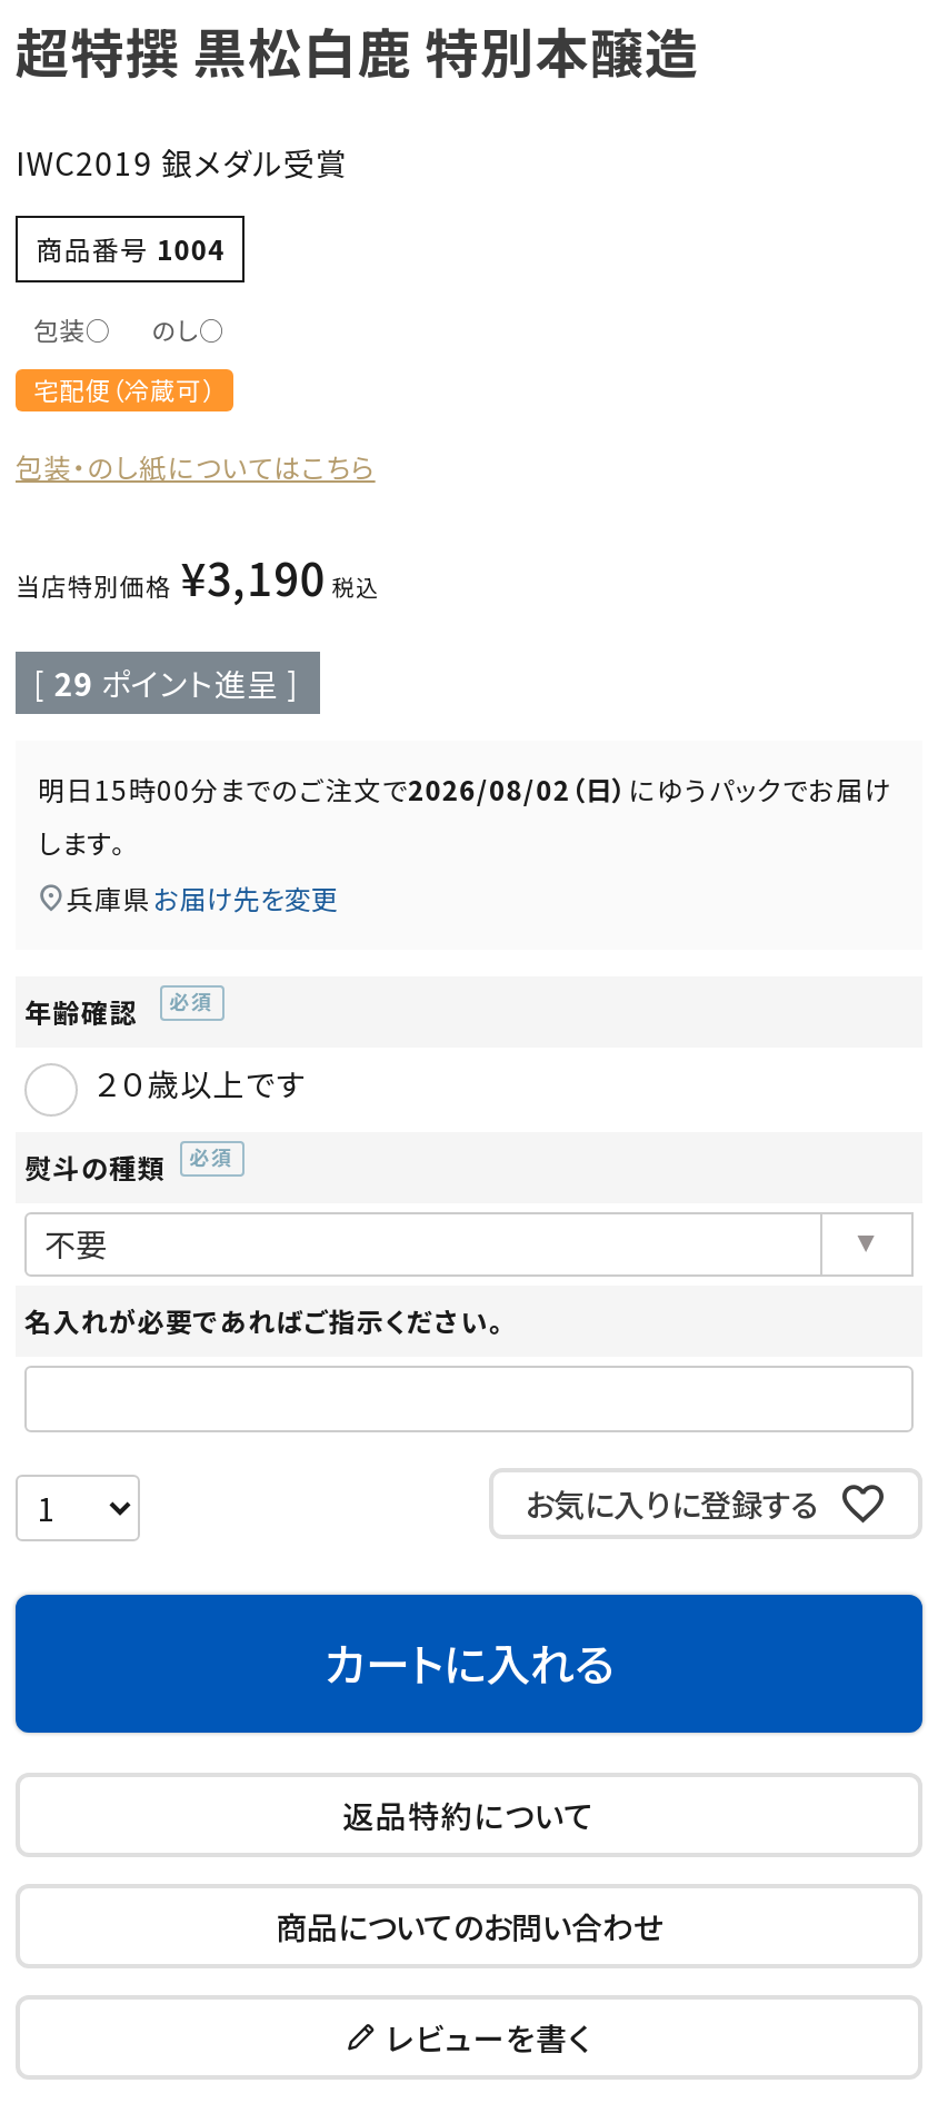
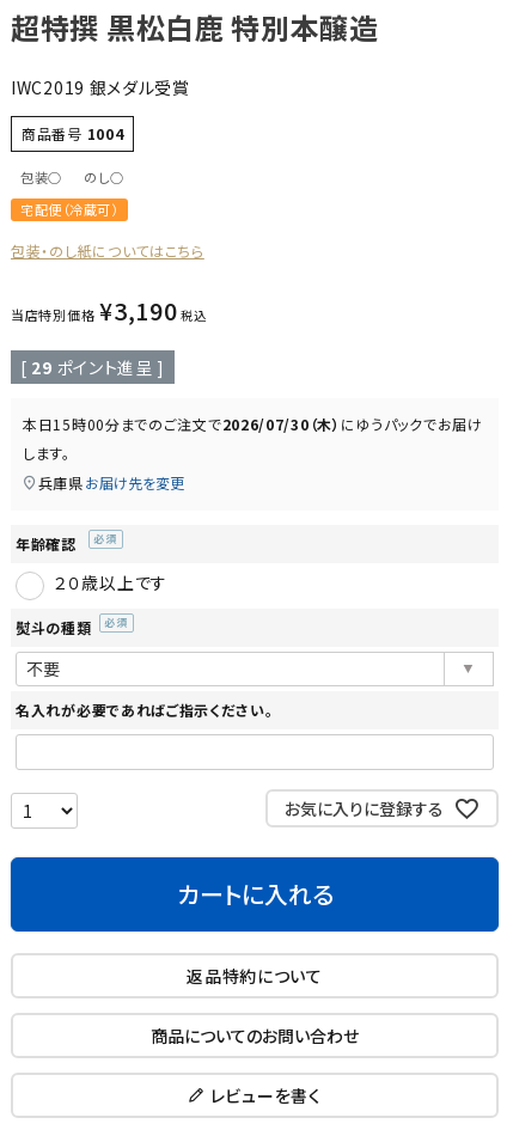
[38,770,893,807] 明日15時00分までのご注文で2026/08/02（日）にゆうパックでお届け -> [23,414,483,434] 本日15時00分までのご注文で2026/07/30（木）にゆうパックでお届け

